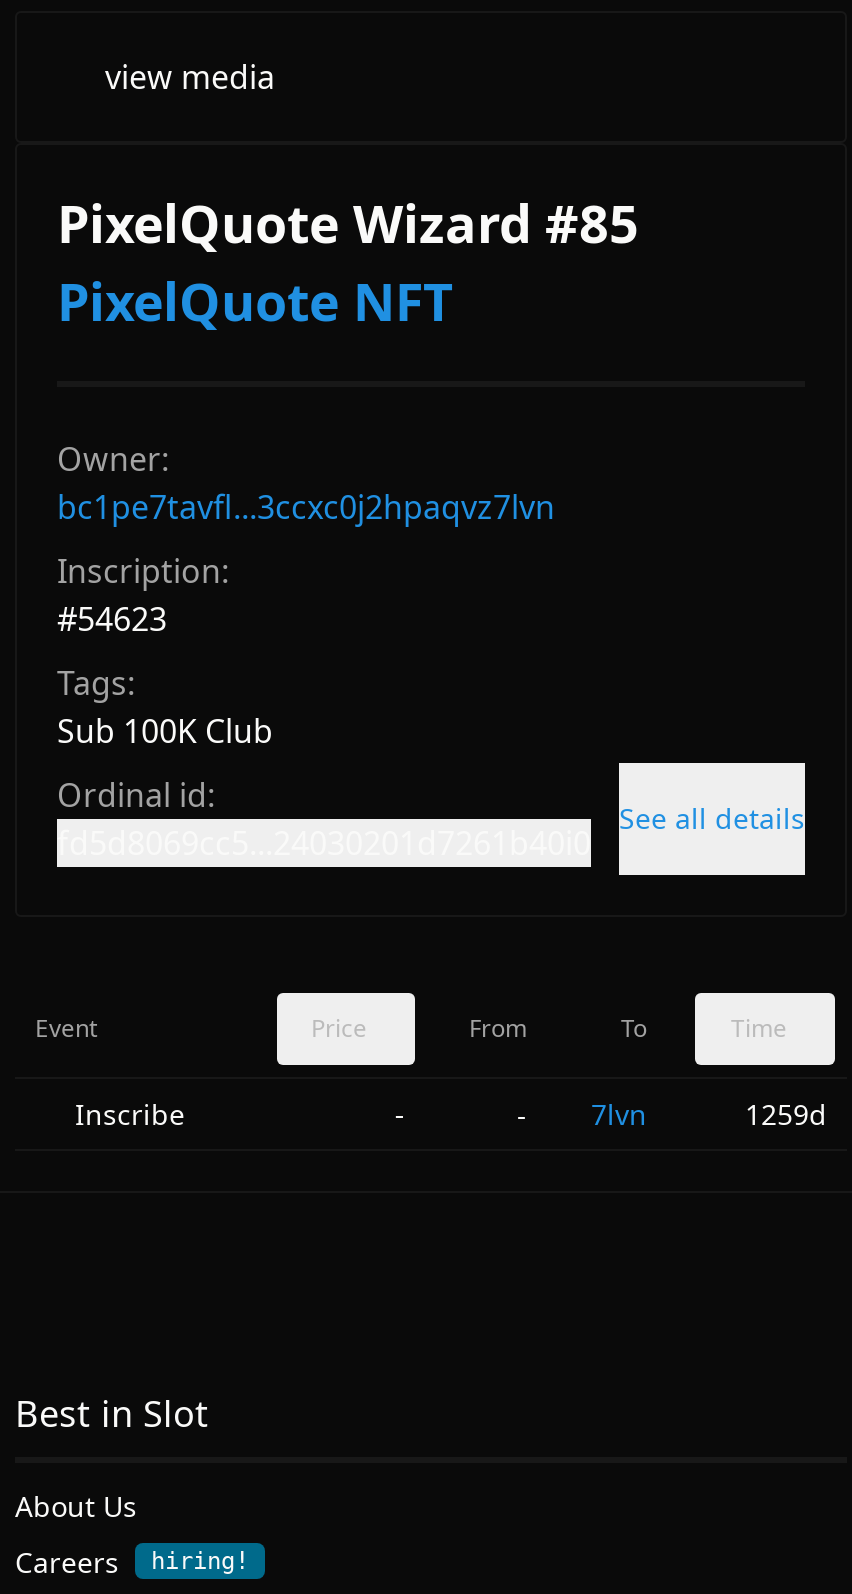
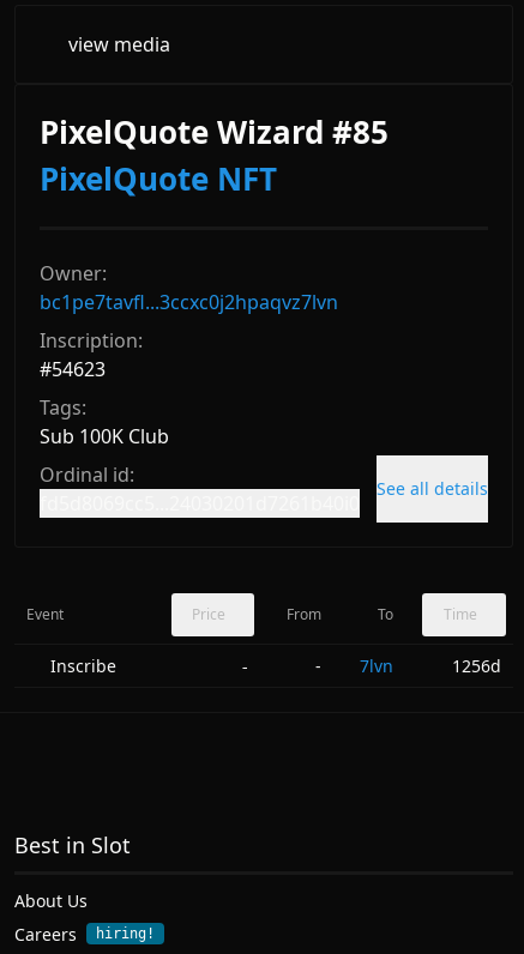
[745,1095,827,1133] 1259d -> [452,654,501,677] 1256d

